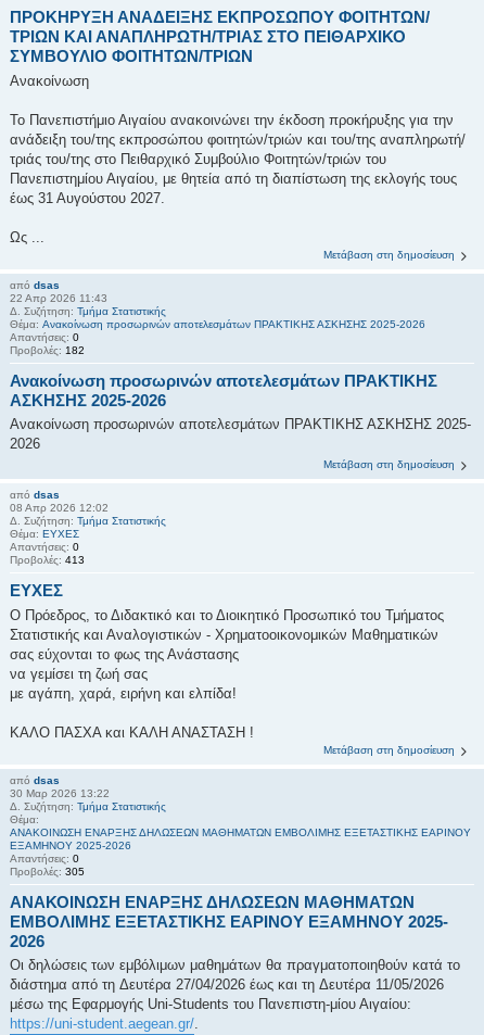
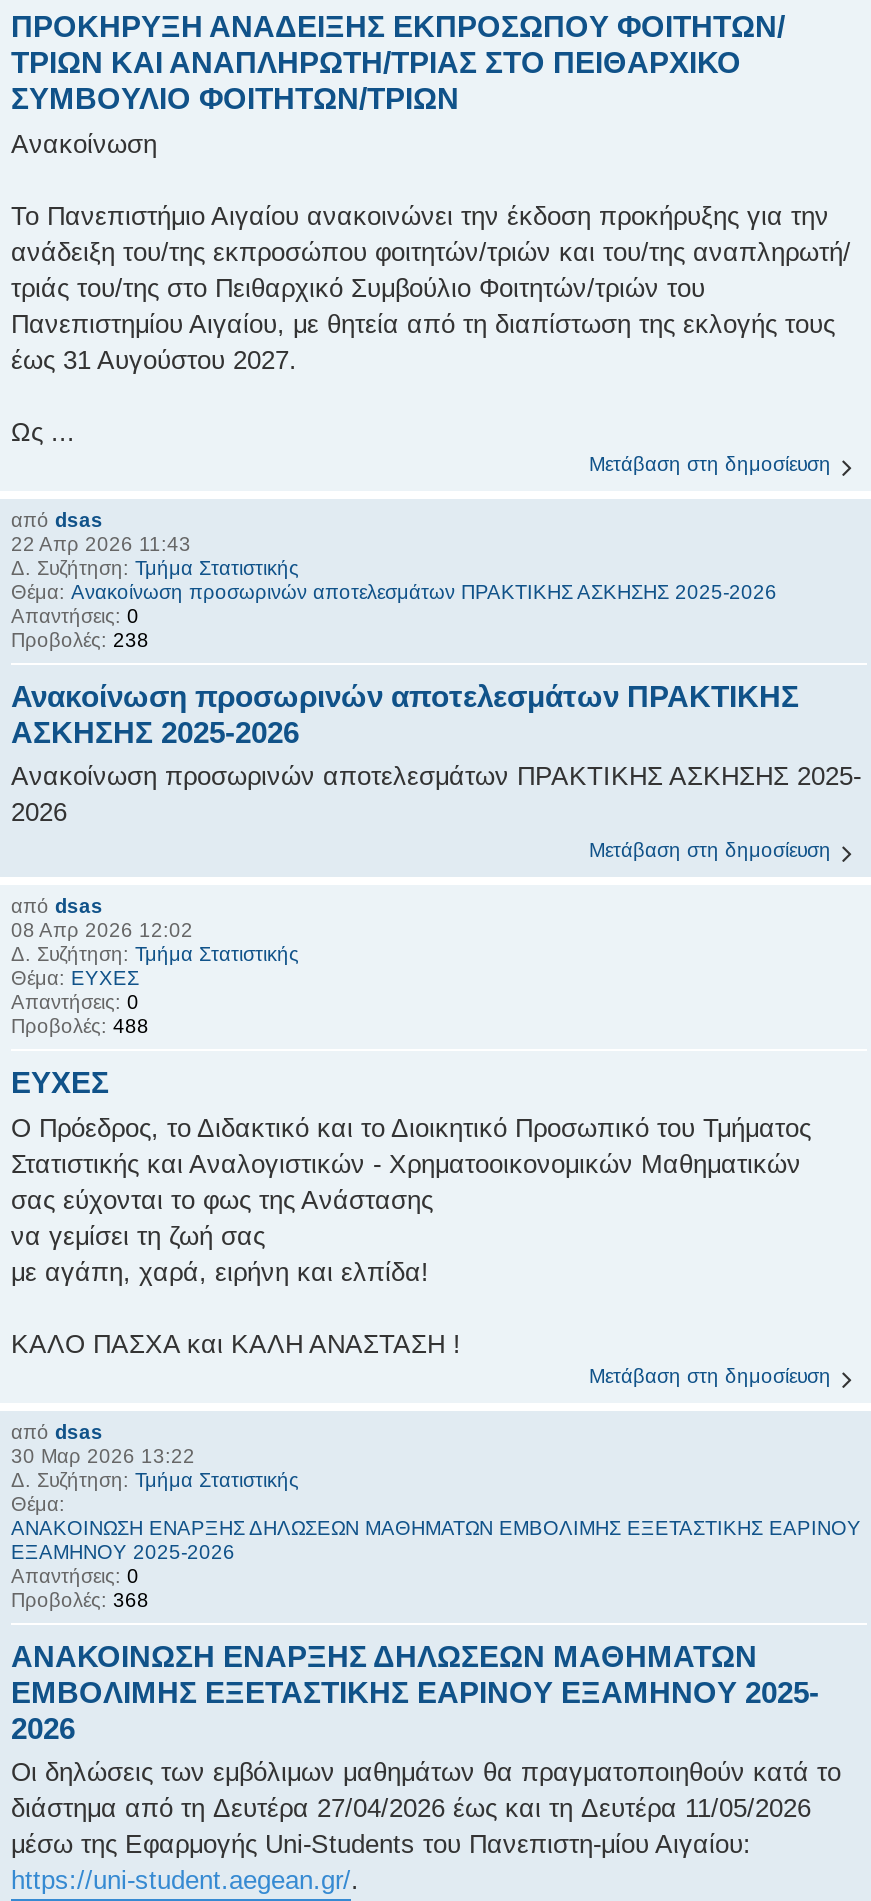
[10,344,85,356] Προβολές: 182 -> [11,628,149,650] Προβολές: 238
[10,554,85,566] Προβολές: 413 -> [11,1015,149,1037] Προβολές: 488
[10,865,85,877] Προβολές: 305 -> [11,1588,149,1610] Προβολές: 368

